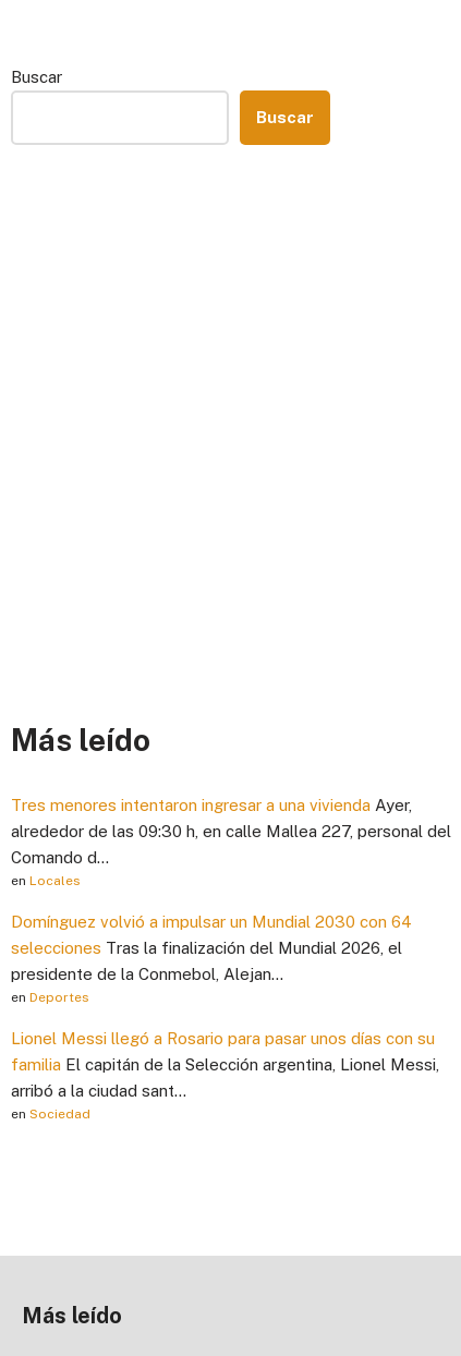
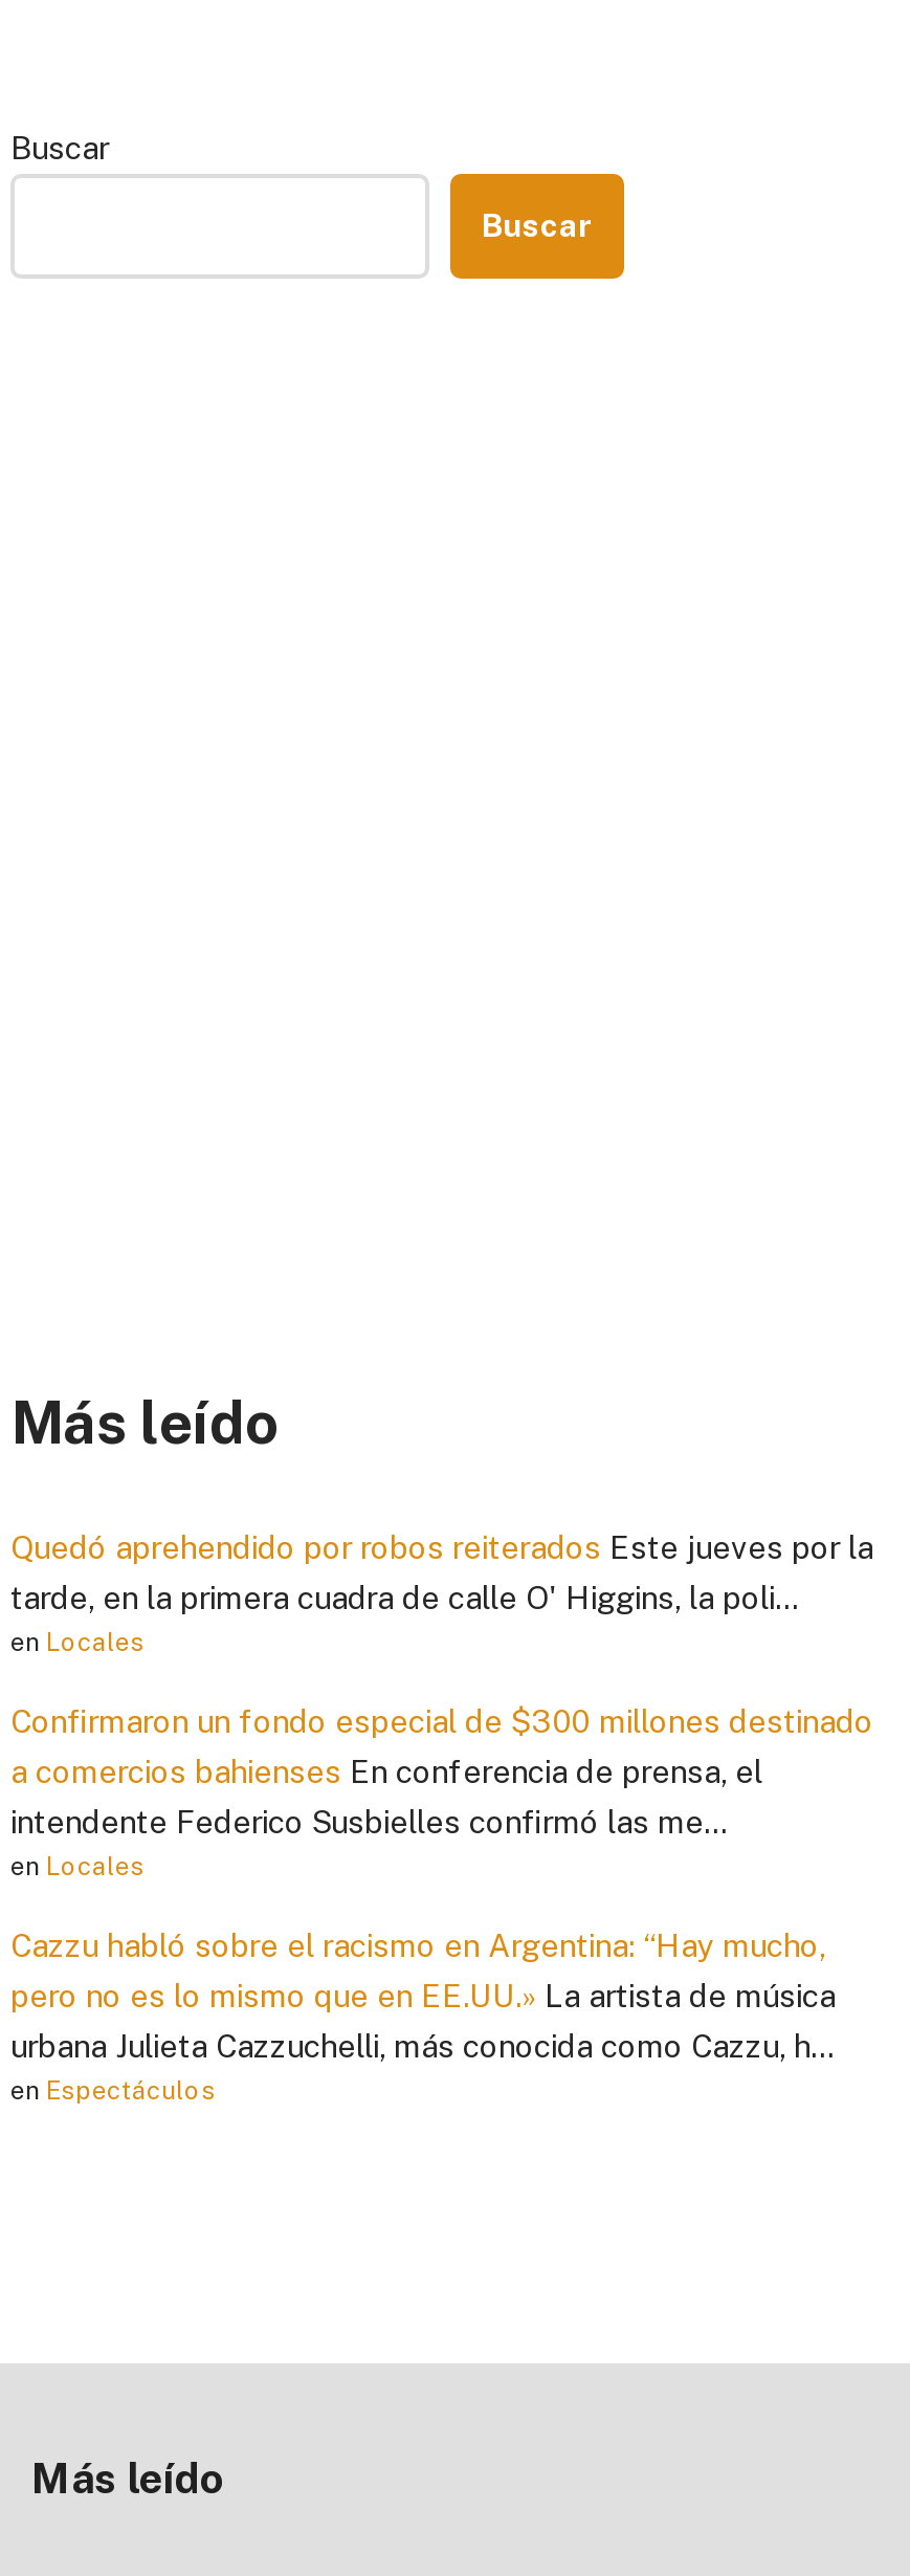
[11,796,451,867] Tres menores intentaron ingresar a una vivienda Ayer, | alrededor de las 09:30 h, en calle Mallea 227, personal del | Comando d... -> [10,1530,873,1616] Quedó aprehendido por robos reiterados Este jueves por la | tarde, en la primera cuadra de calle O' Higgins, la poli...
[11,913,412,1005] Domínguez volvió a impulsar un Mundial 2030 con 64 | selecciones Tras la finalización del Mundial 2026, el | presidente de la Conmebol, Alejan... | en Deportes -> [10,1704,873,1882] Confirmaron un fondo especial de $300 millones destinado | a comercios bahienses En conferencia de prensa, el | intendente Federico Susbielles confirmó las me... | en Locales
[11,1029,439,1122] Lionel Messi llegó a Rosario para pasar unos días con su | familia El capitán de la Selección argentina, Lionel Messi, | arribó a la ciudad sant... | en Sociedad -> [10,1928,836,2106] Cazzu habló sobre el racismo en Argentina: “Hay mucho, | pero no es lo mismo que en EE.UU.» La artista de música | urbana Julieta Cazzuchelli, más conocida como Cazzu, h... | en Espectáculos

